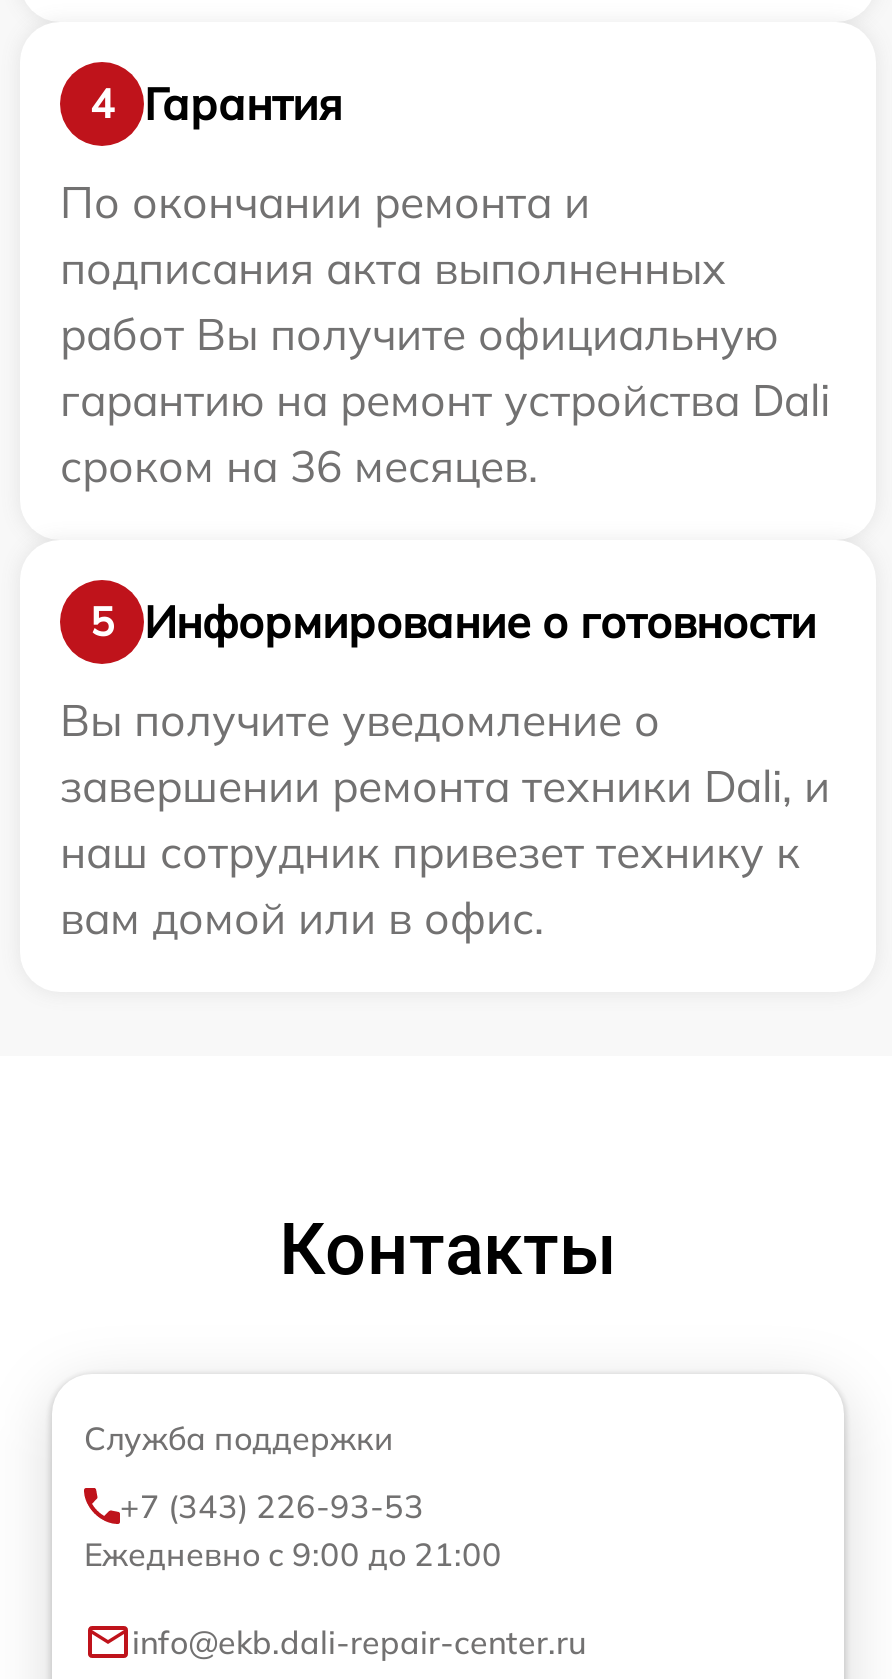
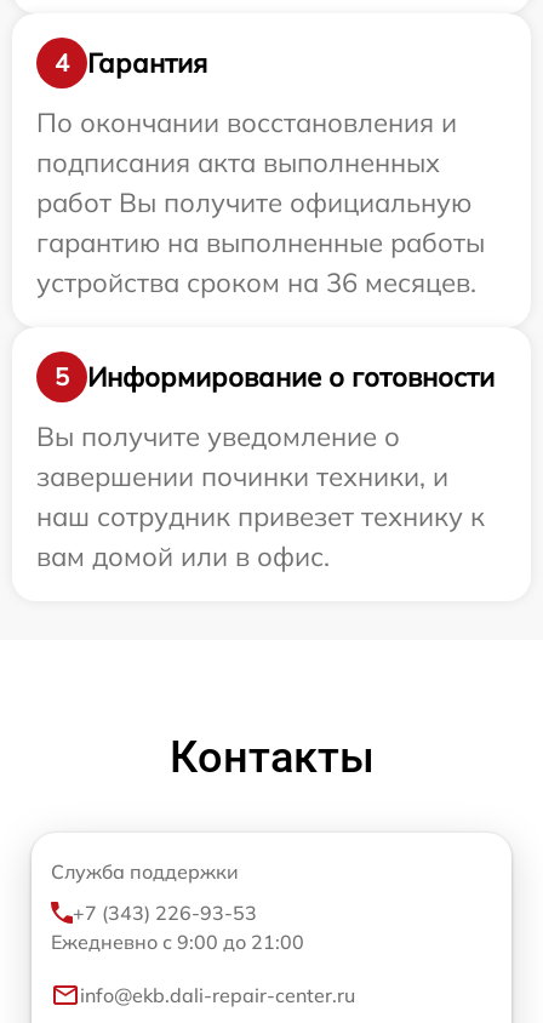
[60,175,590,231] По окончании ремонта и -> [36,106,457,140] По окончании восстановления и
[60,373,830,495] гарантию на ремонт устройства Dali | сроком на 36 месяцев. -> [36,226,485,300] гарантию на выполненные работы | устройства сроком на 36 месяцев.
[60,759,830,815] завершении ремонта техники Dali, и -> [36,460,448,494] завершении починки техники, и

